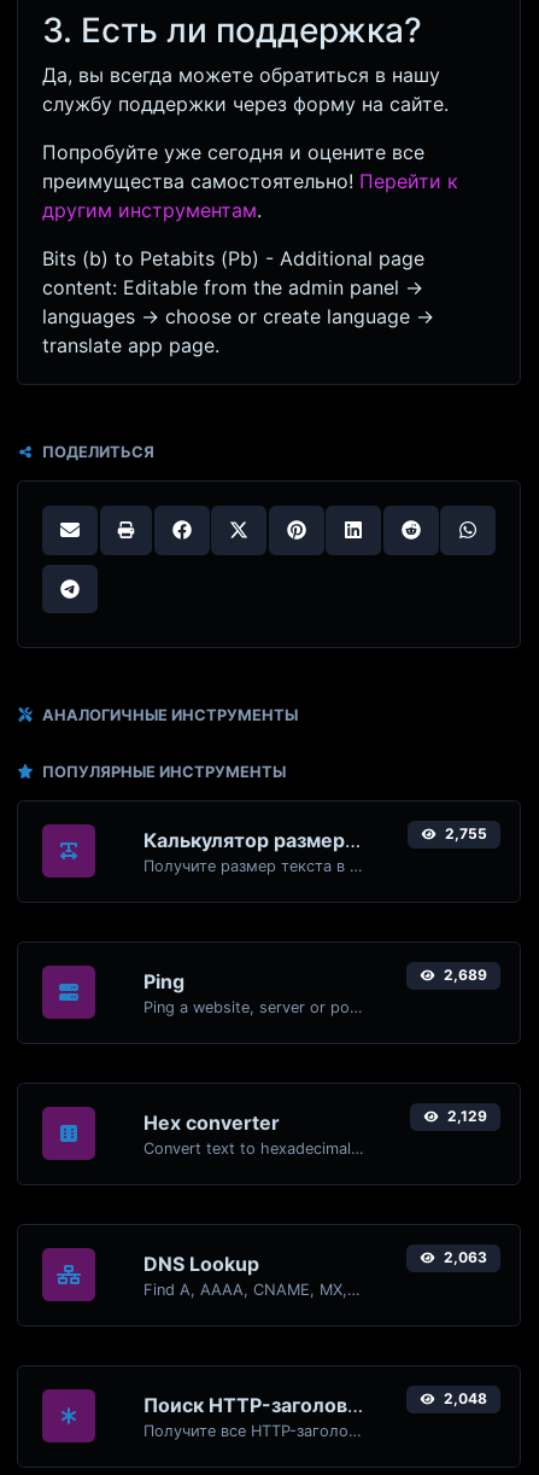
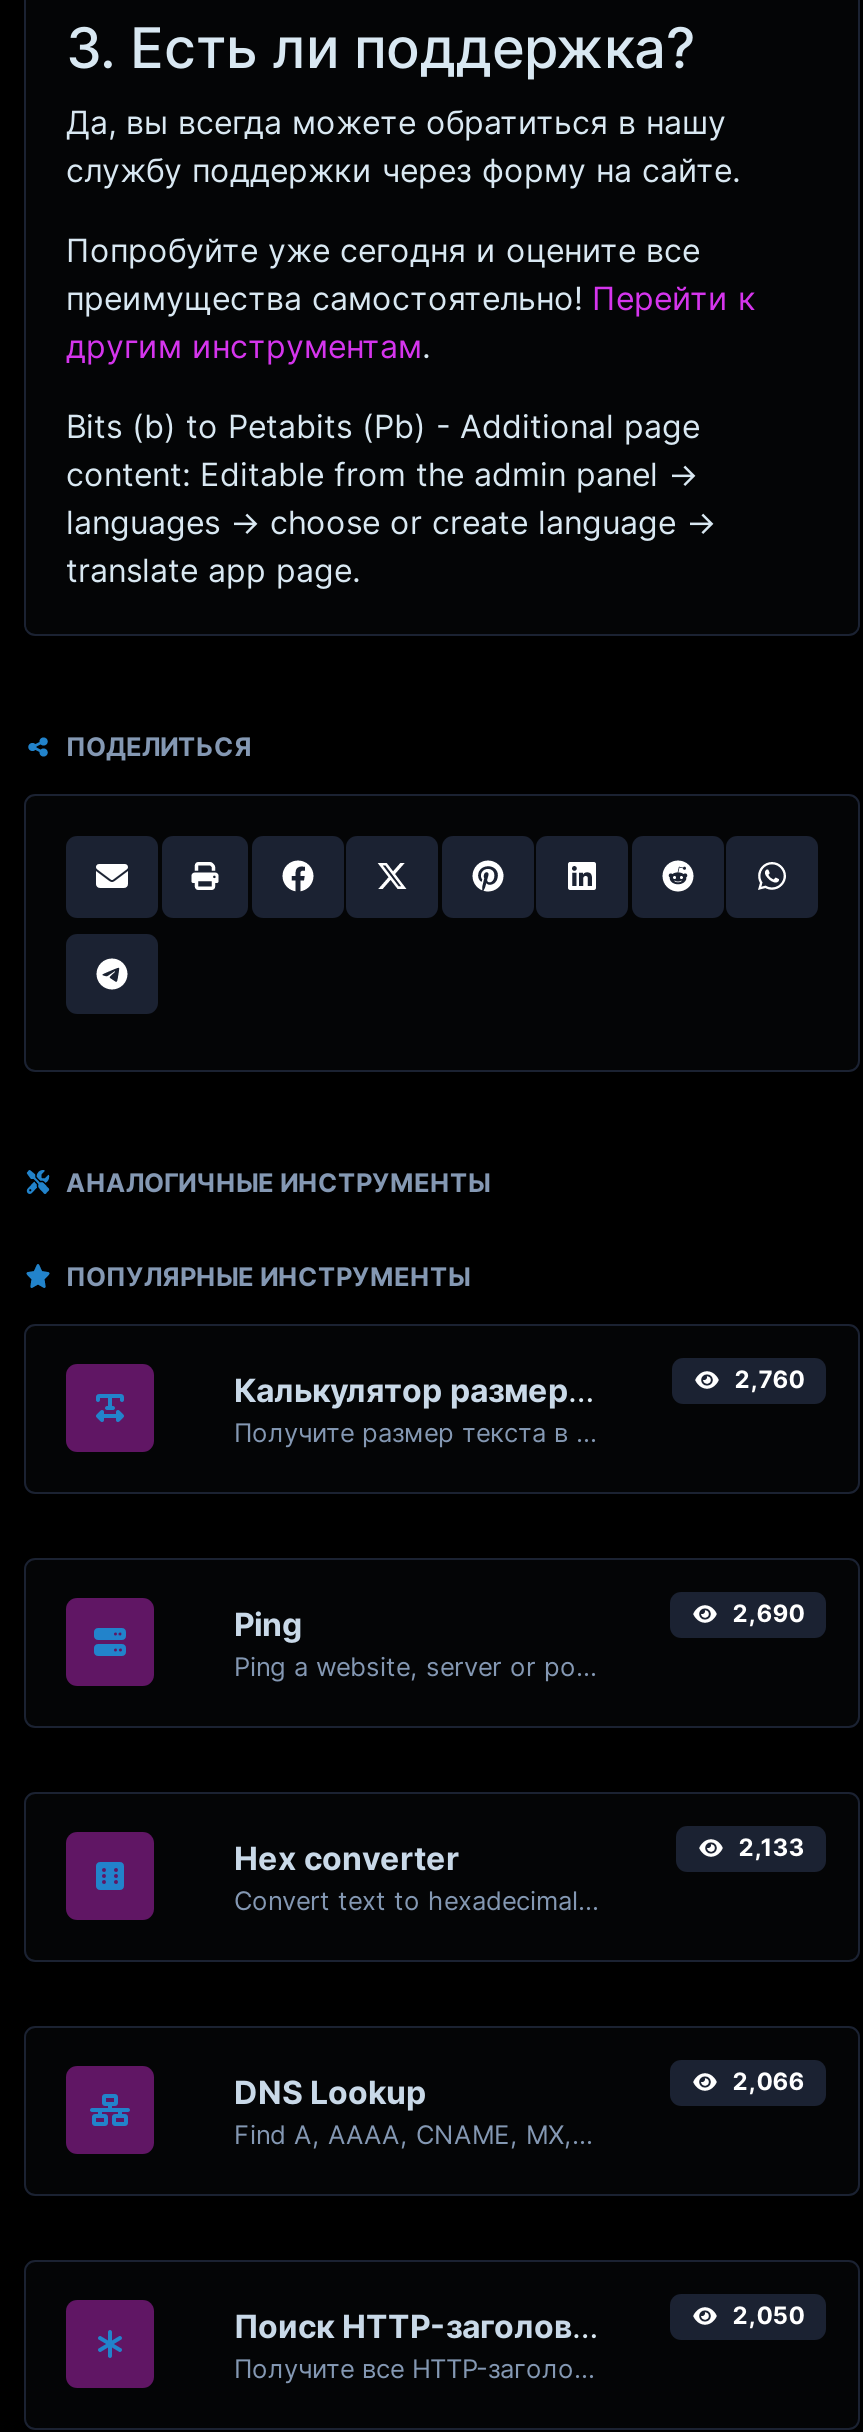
[442,825,487,843] 2,755 -> [728,1365,804,1395] 2,760
[440,966,487,984] 2,689 -> [726,1599,804,1629] 2,690
[444,1107,487,1125] 2,129 -> [732,1833,804,1863] 2,133
[440,1248,487,1267] 2,063 -> [726,2067,804,2097] 2,066
[440,1390,487,1408] 2,048 -> [726,2301,804,2331] 2,050

